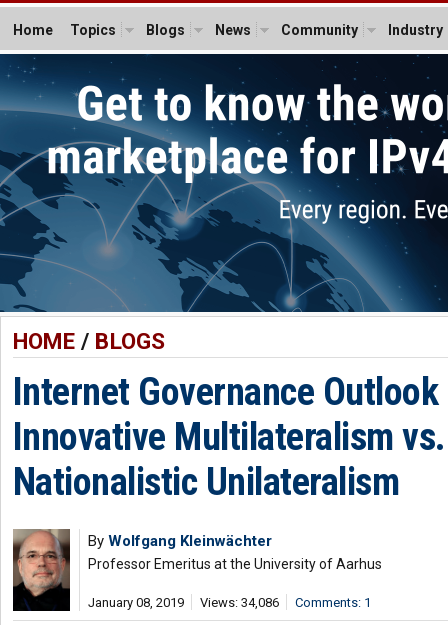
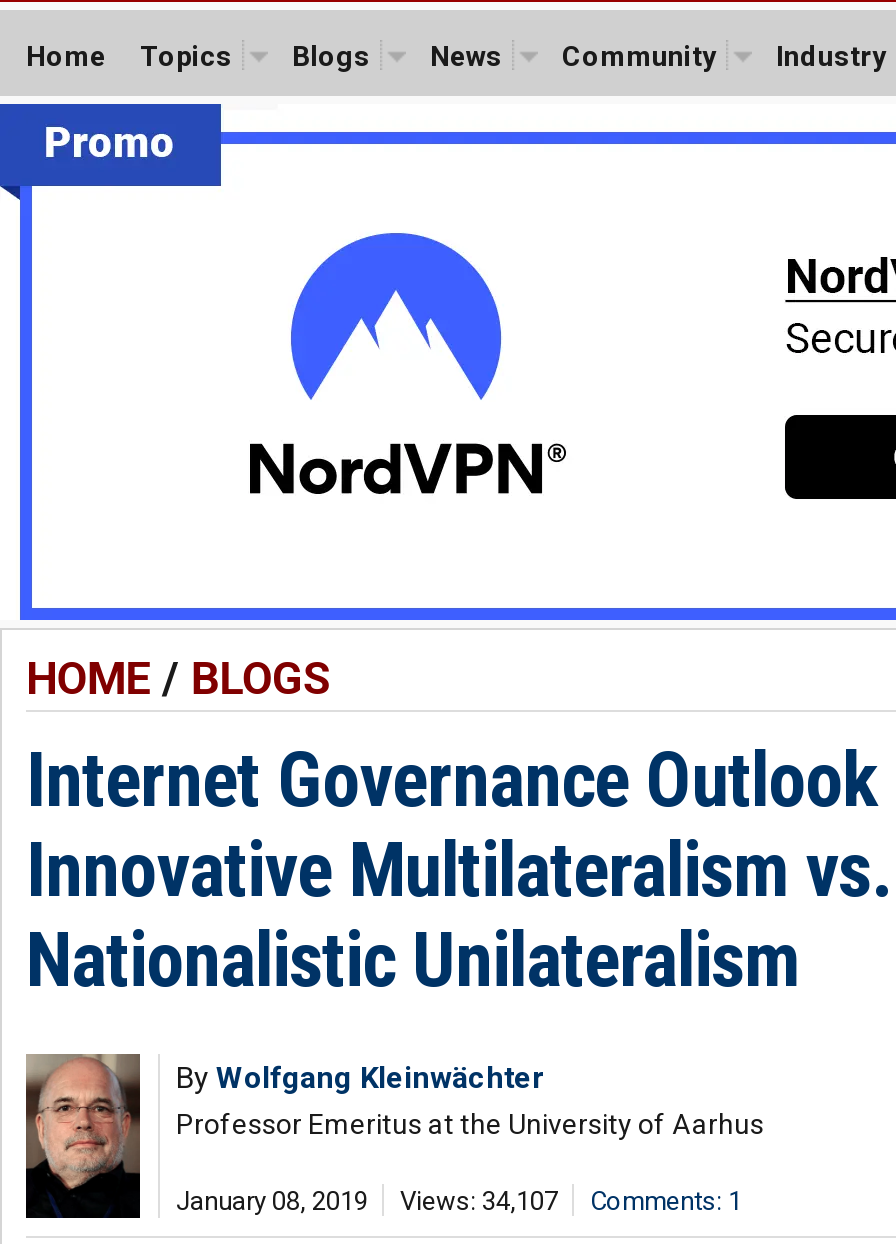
[3,53,445,313] [image] -> [6,102,890,622] [image]
[88,595,371,610] January 08, 2019 Views: 34,086 Comments: 1 -> [176,1186,742,1216] January 08, 2019 Views: 34,107 Comments: 1

